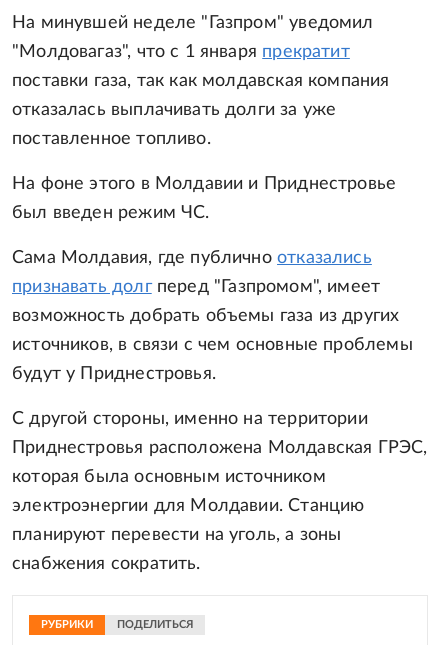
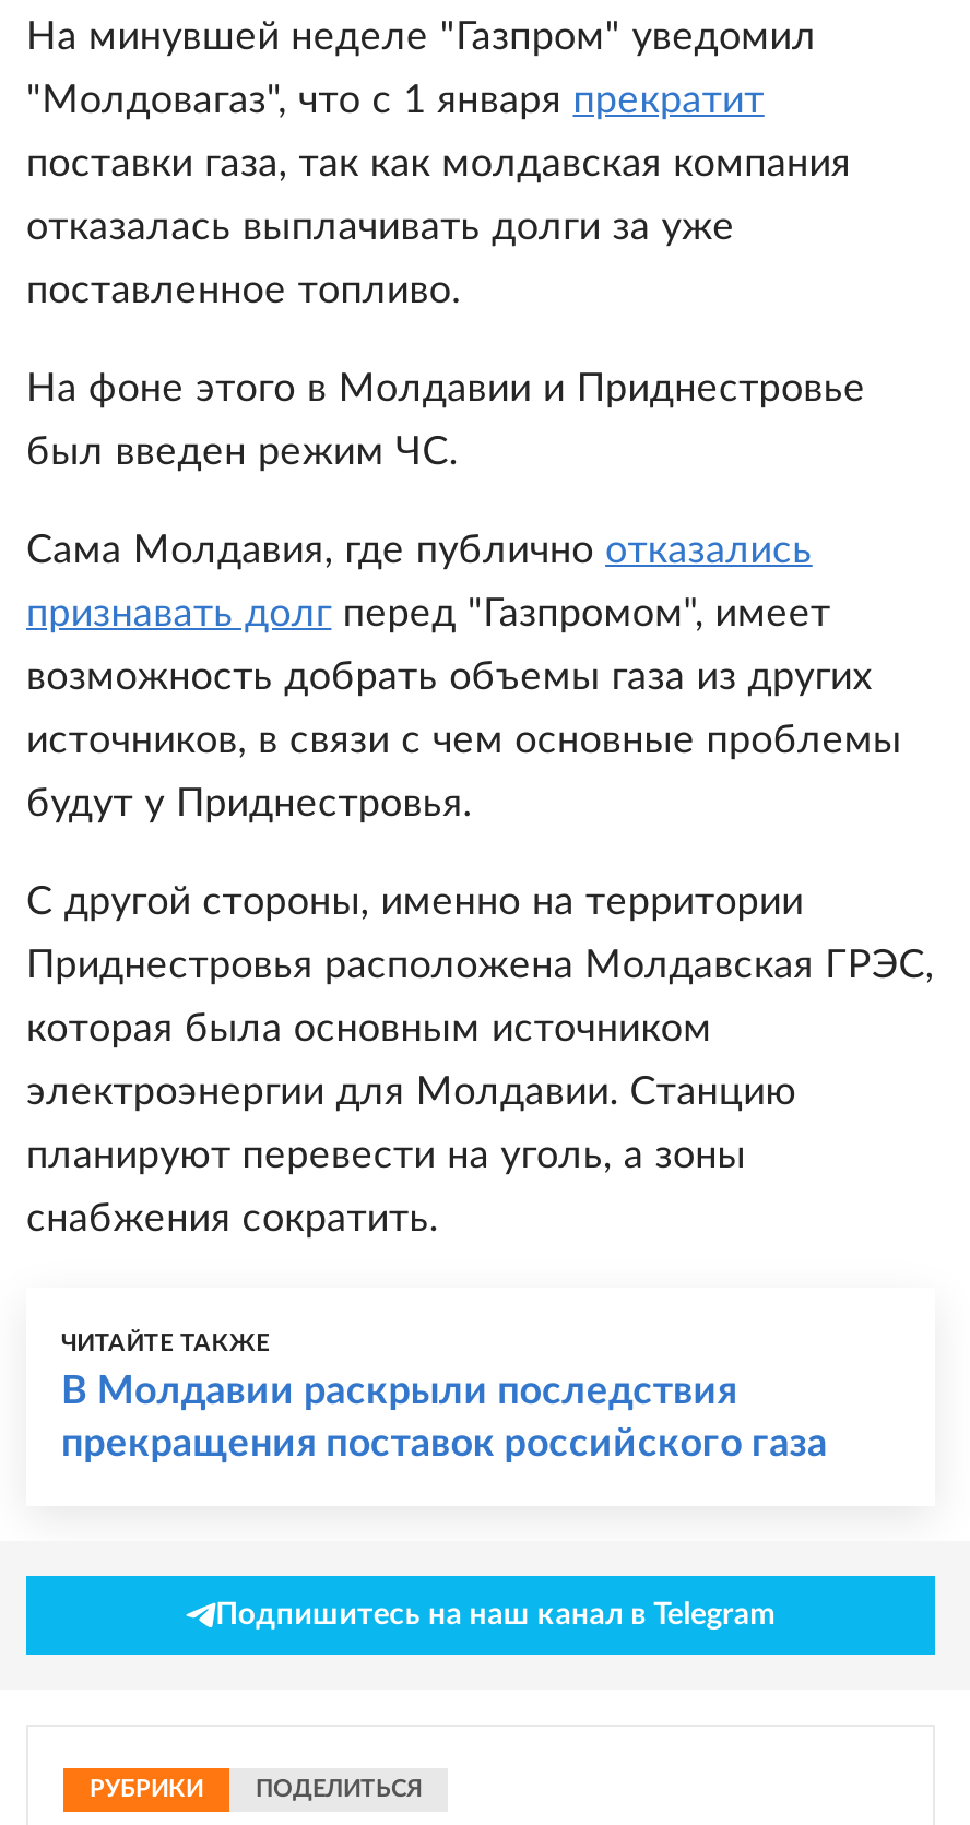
none -> [61,1331,827,1465] ЧИТАЙТЕ ТАКЖЕ | В Молдавии раскрыли последствия | прекращения поставок российского газа
none -> [215,1600,776,1631] Подпишитесь на наш канал в Telegram

